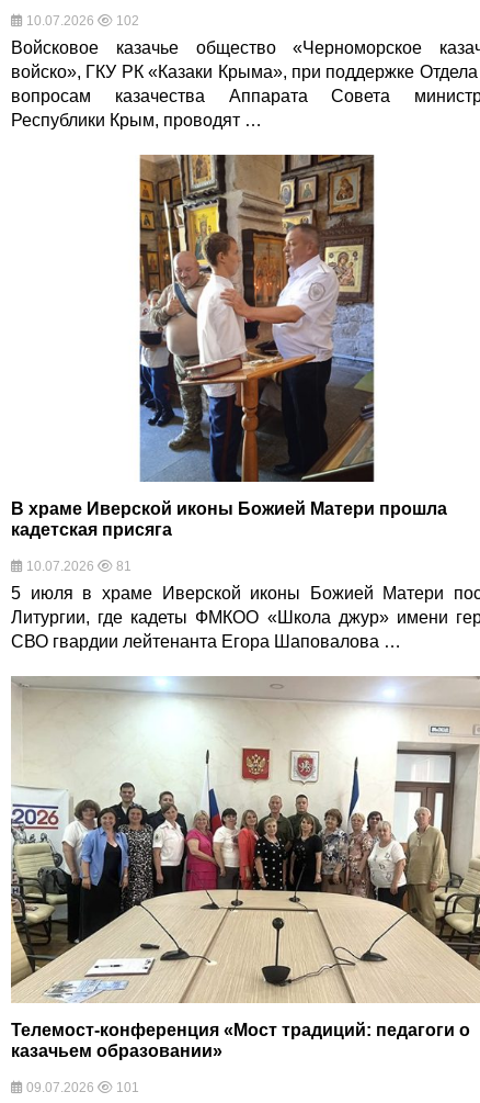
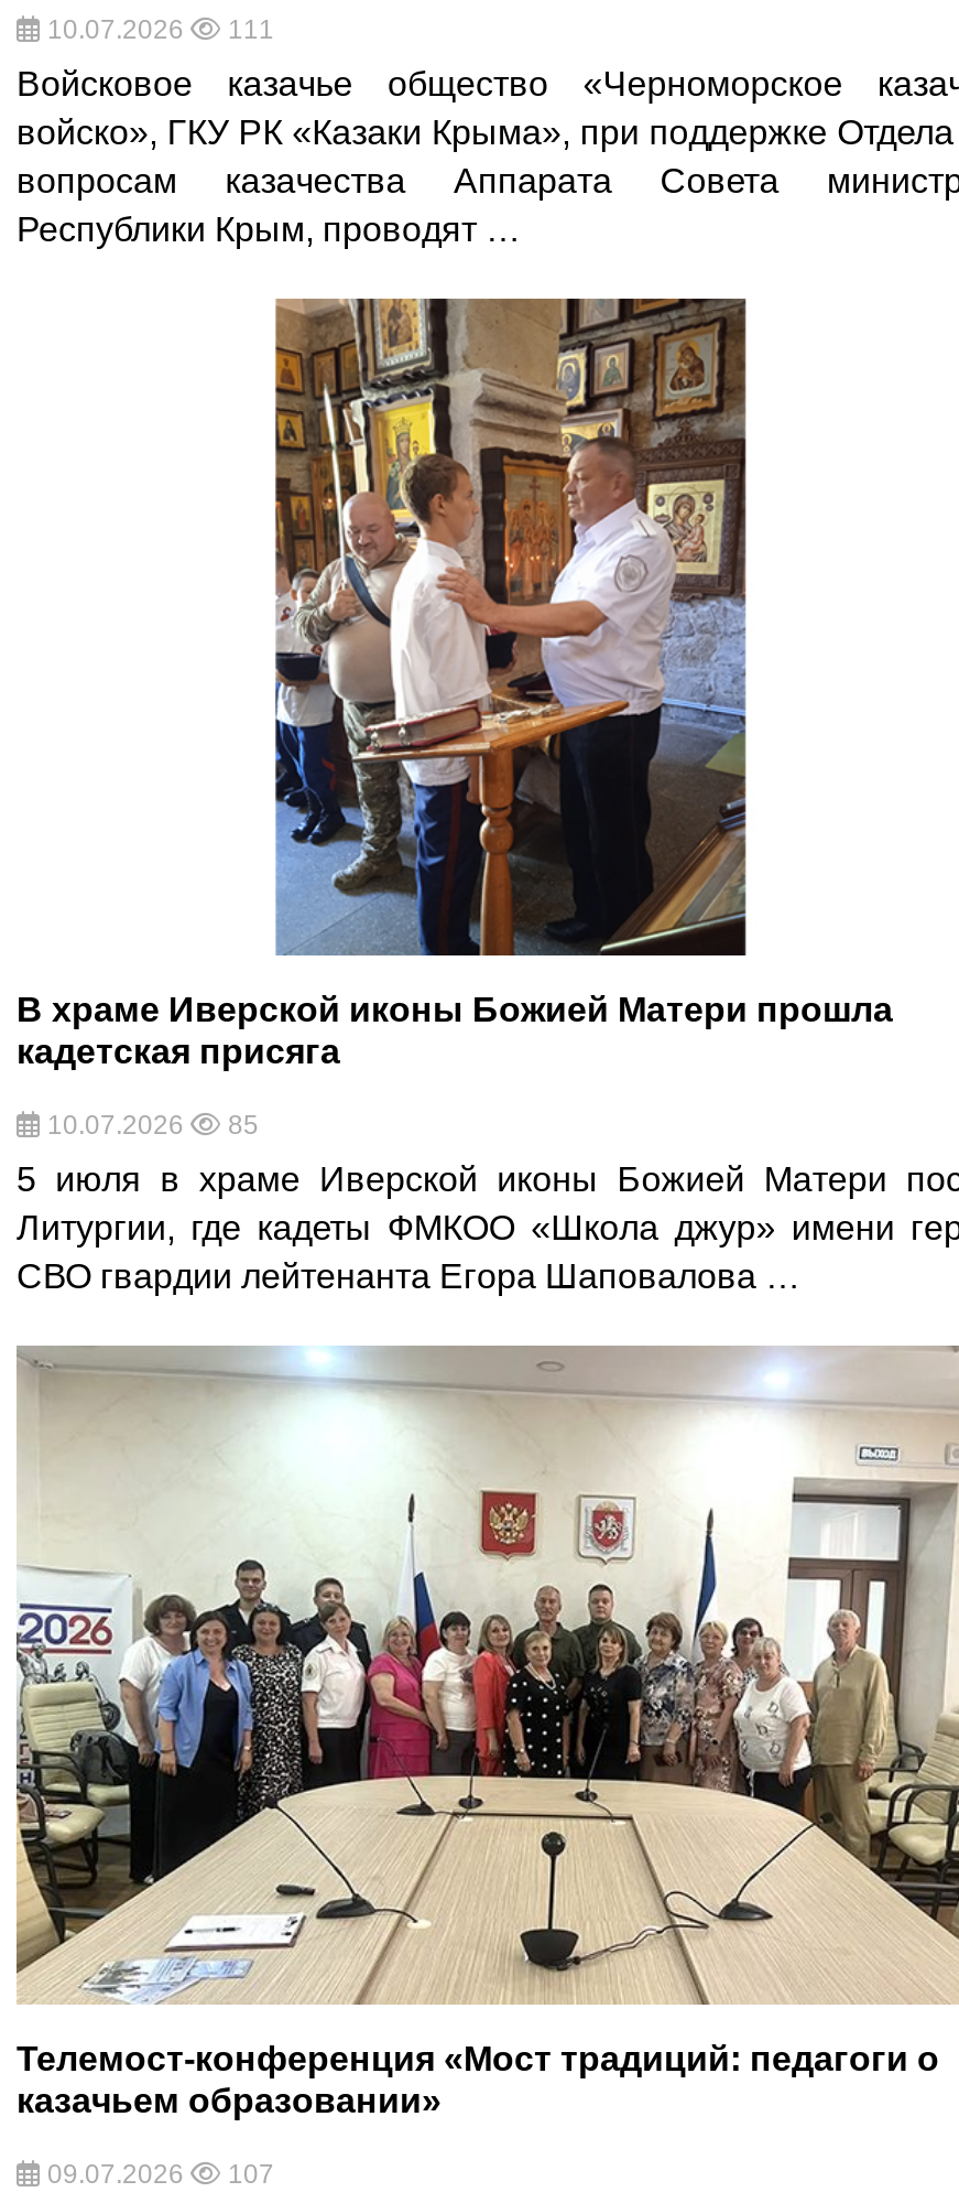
[23,13,139,28] 10.07.2026 102 -> [41,13,274,44] 10.07.2026 111
[23,558,132,573] 10.07.2026 81 -> [41,1109,259,1140] 10.07.2026 85
[23,1080,139,1096] 09.07.2026 101 -> [41,2158,274,2189] 09.07.2026 107

